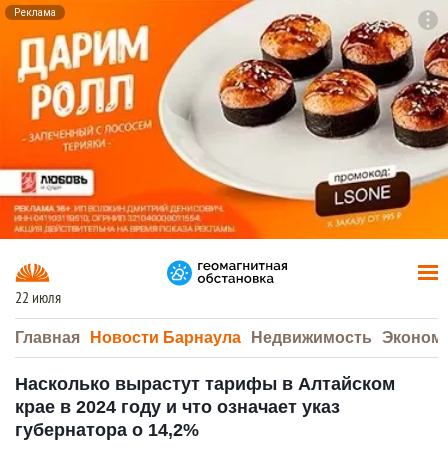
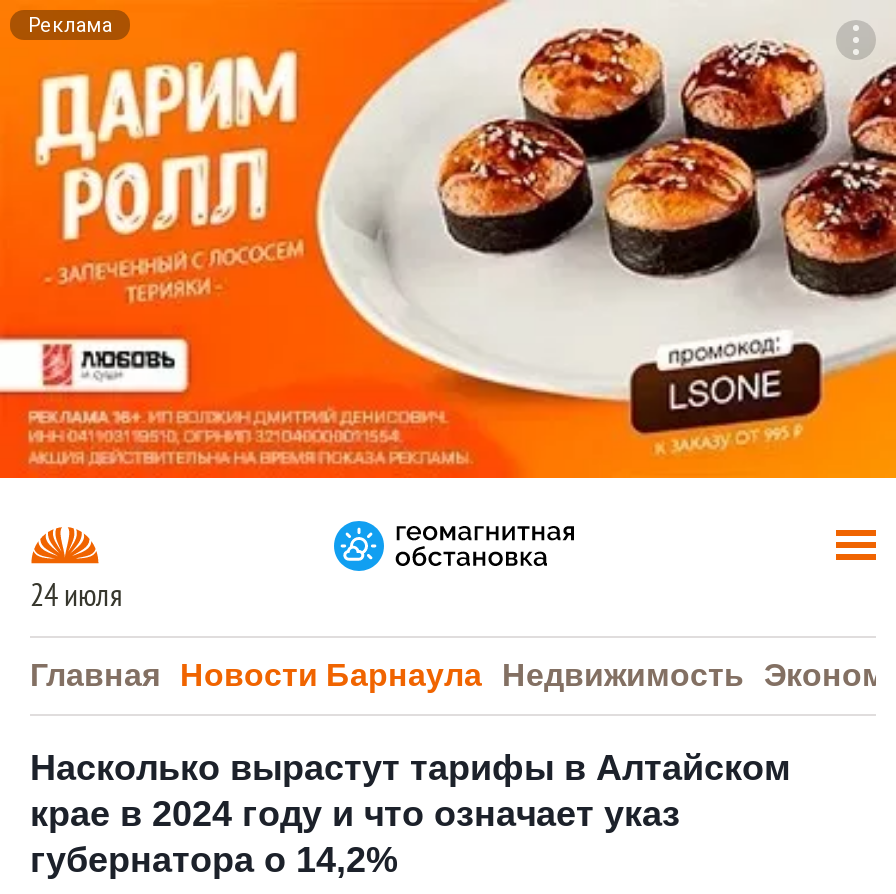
[15,289,61,307] 22 июля -> [30,578,122,614] 24 июля

